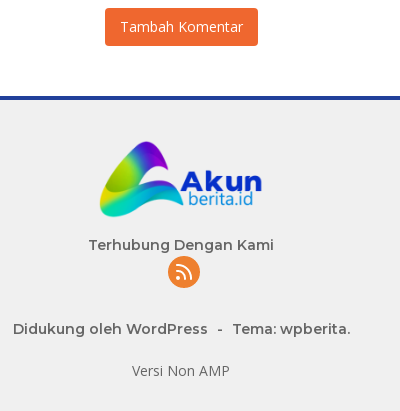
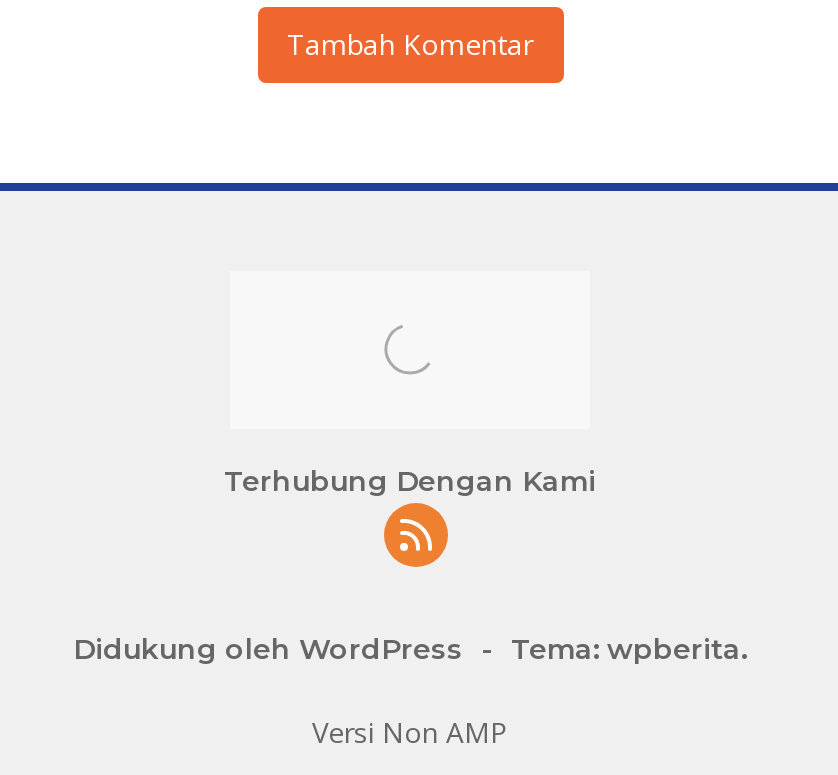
[98,140,263,218] [image] -> none

